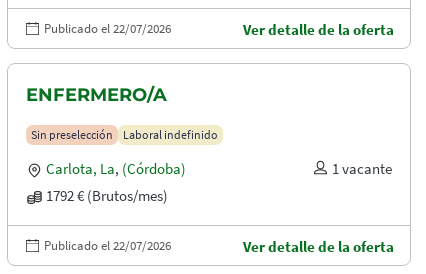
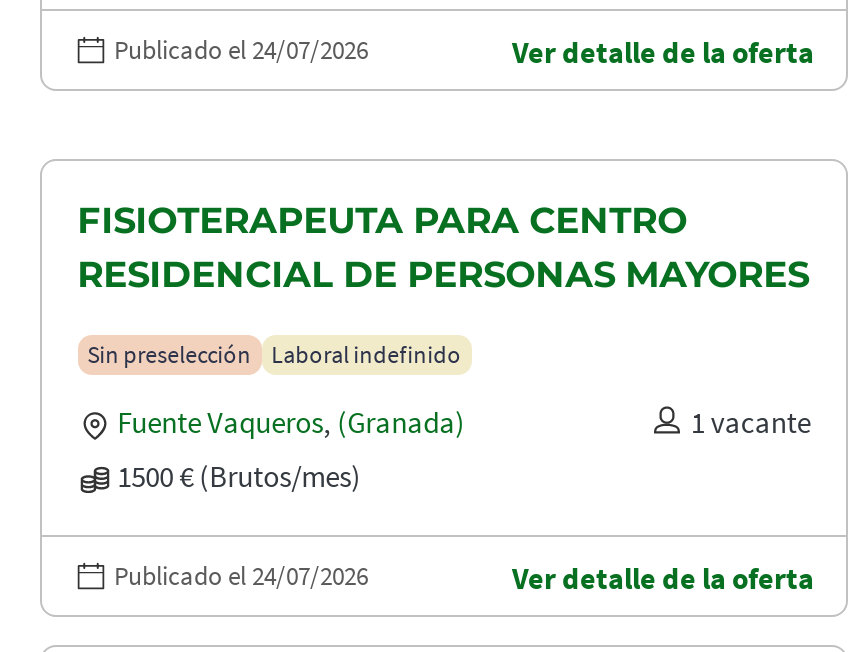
[44,20,171,37] Publicado el 22/07/2026 -> [114,33,368,67] Publicado el 24/07/2026
[26,84,167,106] ENFERMERO/A -> [77,199,809,297] FISIOTERAPEUTA PARA CENTRO | RESIDENCIAL DE PERSONAS MAYORES
[46,159,186,178] Carlota, La, (Córdoba) -> [117,403,465,441] Fuente Vaqueros, (Granada)
[46,186,168,205] 1792 € (Brutos/mes) -> [117,457,361,495] 1500 € (Brutos/mes)
[44,237,171,254] Publicado el 22/07/2026 -> [114,559,368,593] Publicado el 24/07/2026

